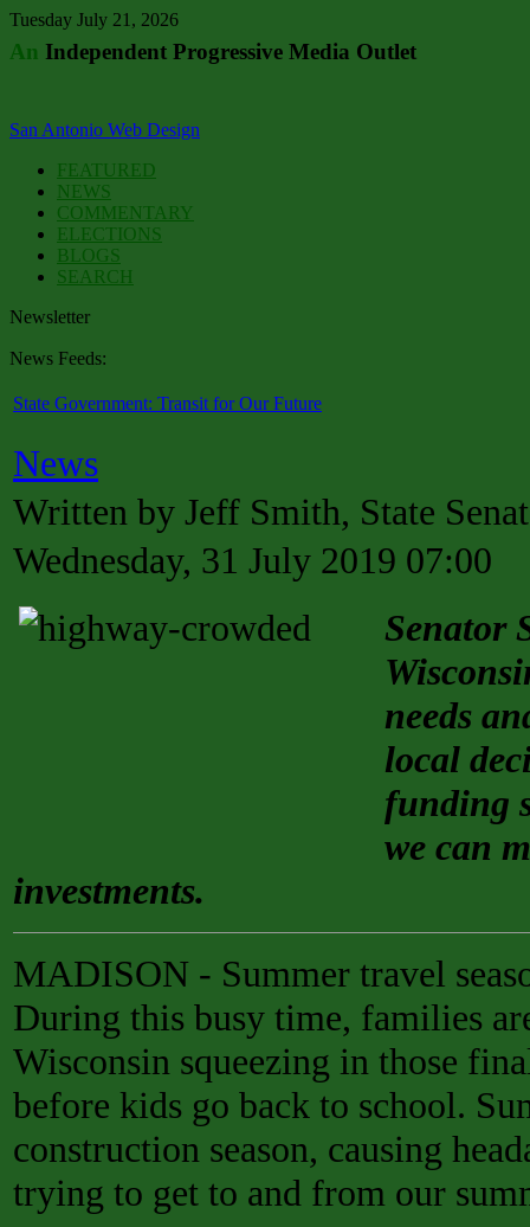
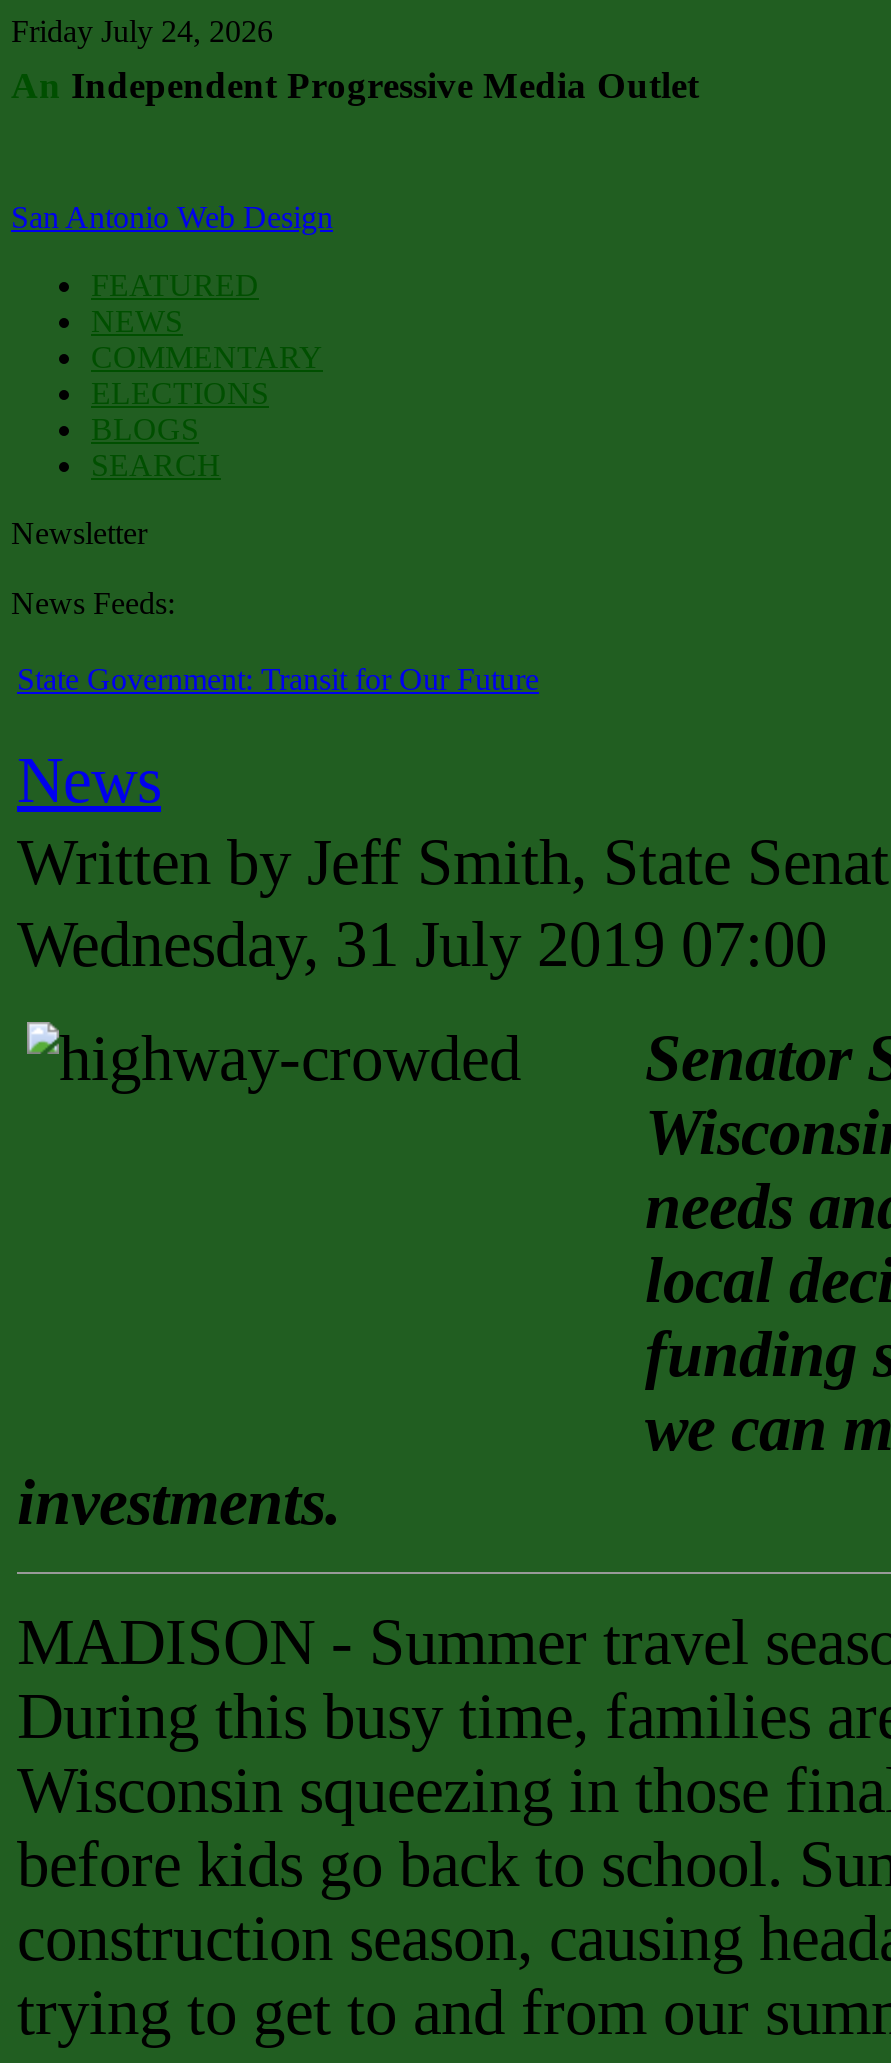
[9,9,179,30] Tuesday July 21, 2026 -> [11,14,273,48] Friday July 24, 2026

